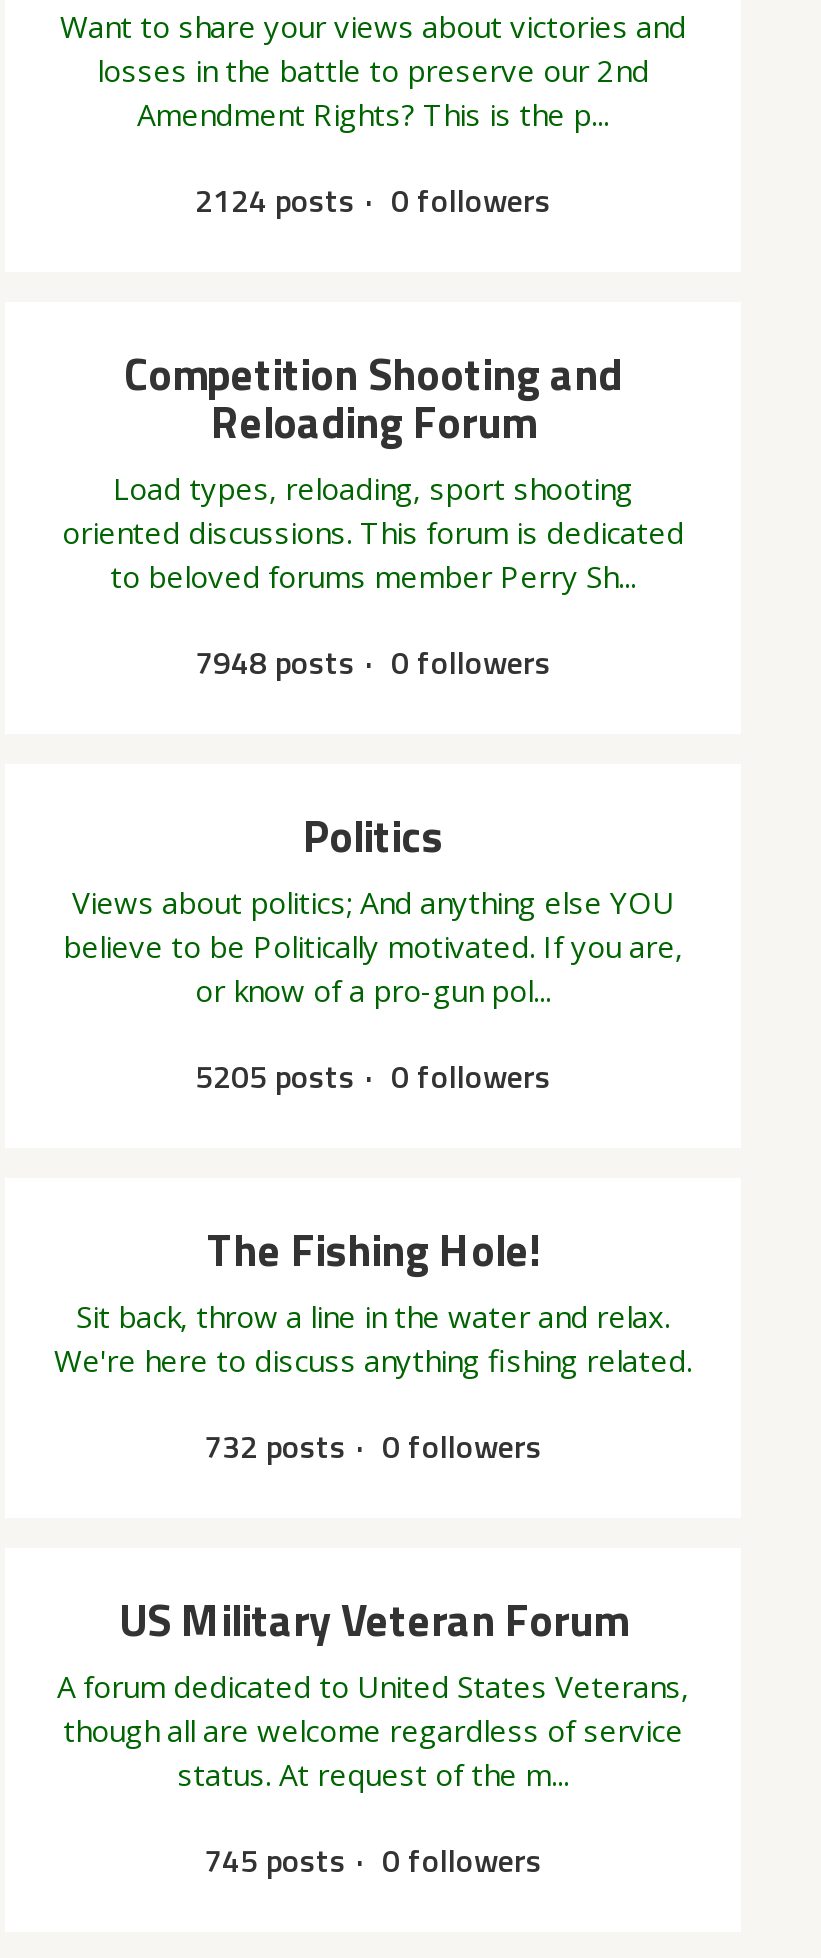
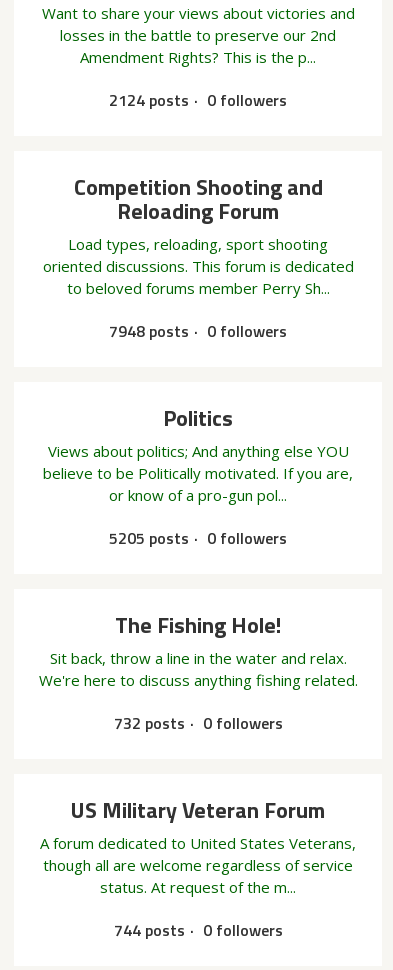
[204,1836,542,1884] 745 posts 0 followers -> [113,918,282,942] 744 posts 0 followers

